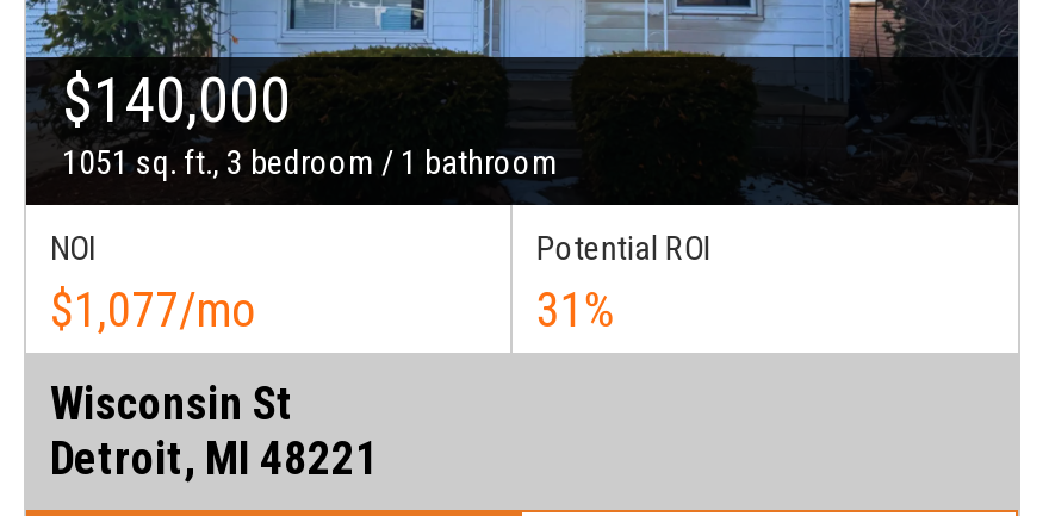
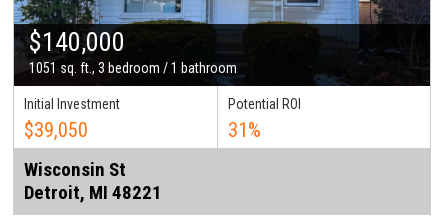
[50,228,255,338] NOI | $1,077/mo -> [24,96,120,142] Initial Investment | $39,050

